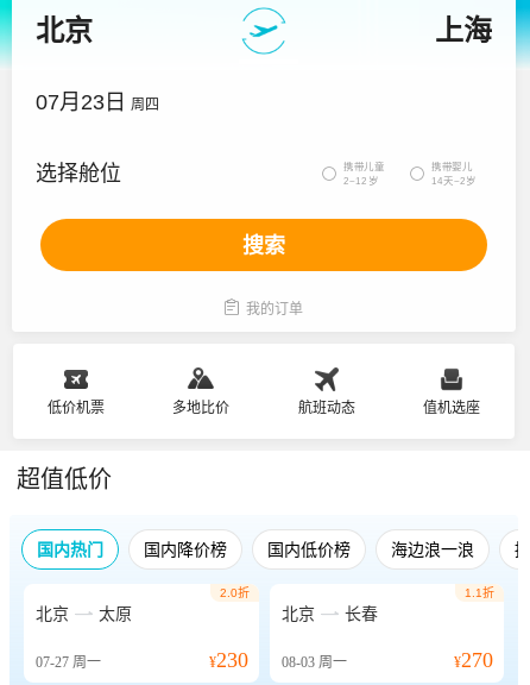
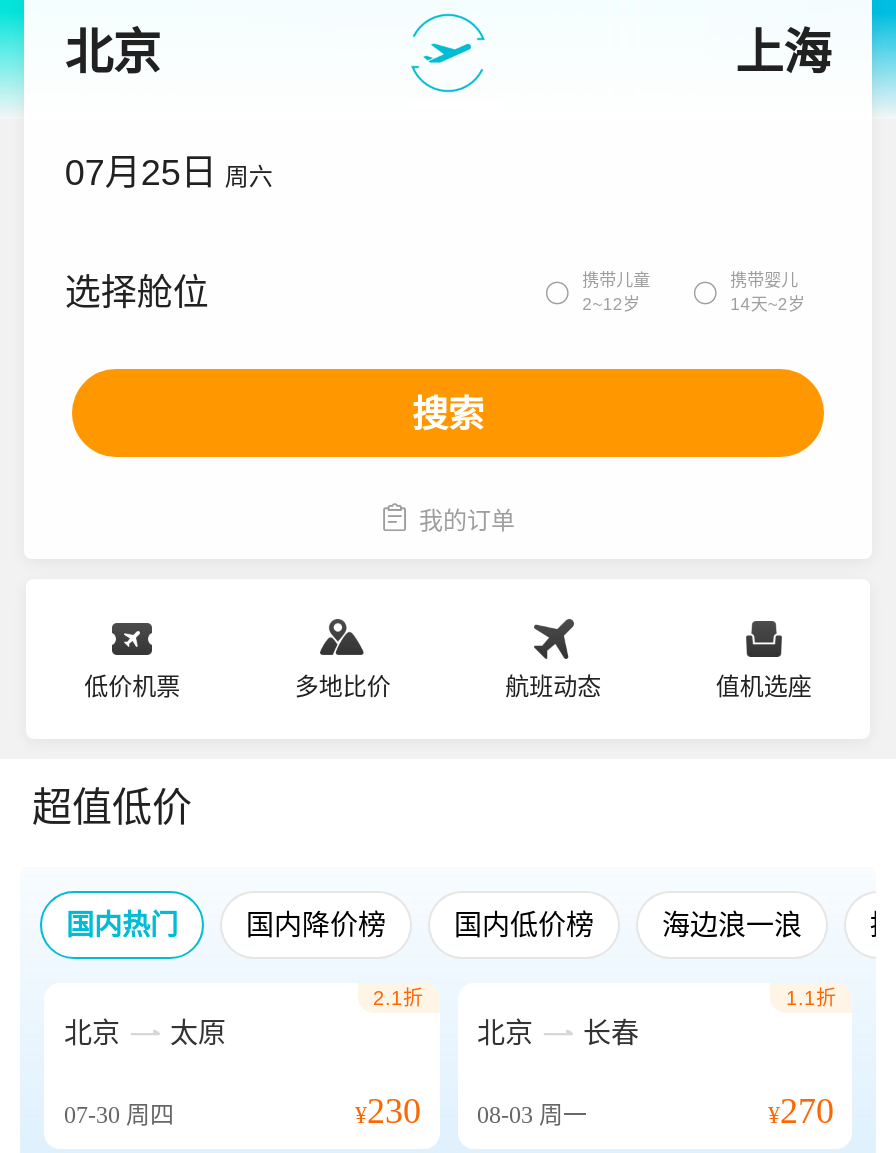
[36,90,160,114] 07月23日 周四 -> [65,153,273,193] 07月25日 周六
[219,586,249,599] 2.0折 -> [373,987,423,1009] 2.1折
[36,654,101,671] 07-27周一 -> [64,1101,174,1129] 07-30周四

